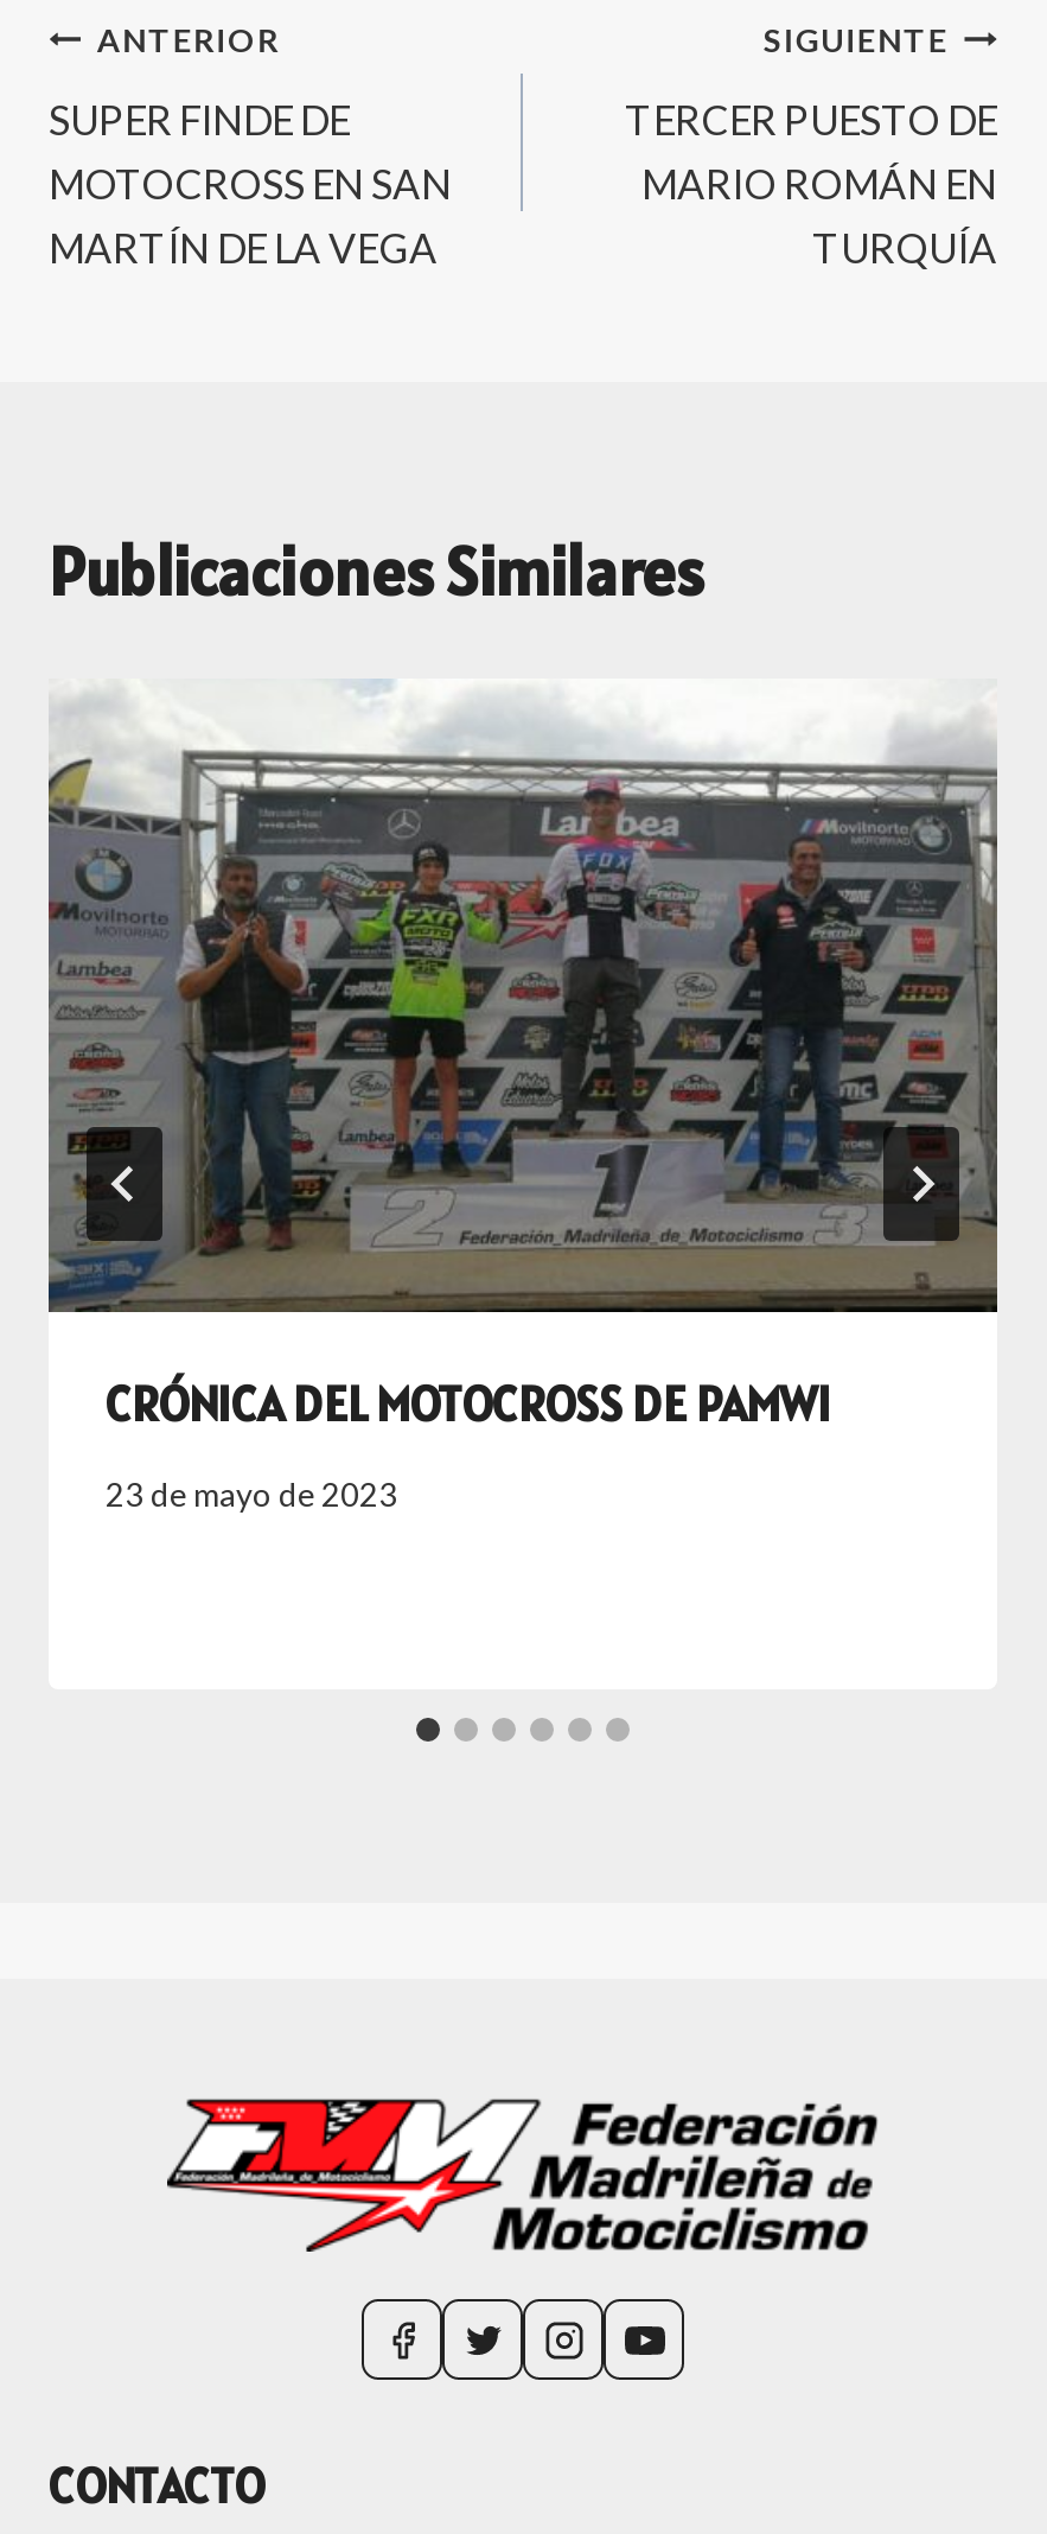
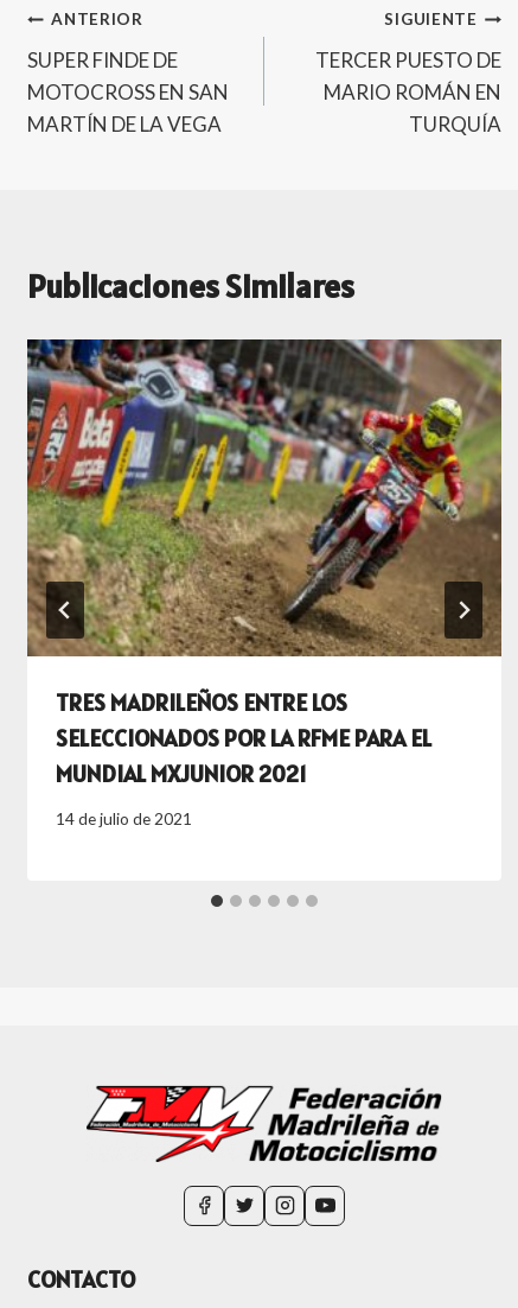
[46,679,1000,1435] [image] | CRÓNICA DEL MOTOCROSS DE PAMWI -> [26,338,503,789] [image] | TRES MADRILEÑOS ENTRE LOS | SELECCIONADOS POR LA RFME PARA EL | MUNDIAL MXJUNIOR 2021
[106,1476,397,1514] 23 de mayo de 2023 -> [56,810,192,829] 14 de julio de 2021

